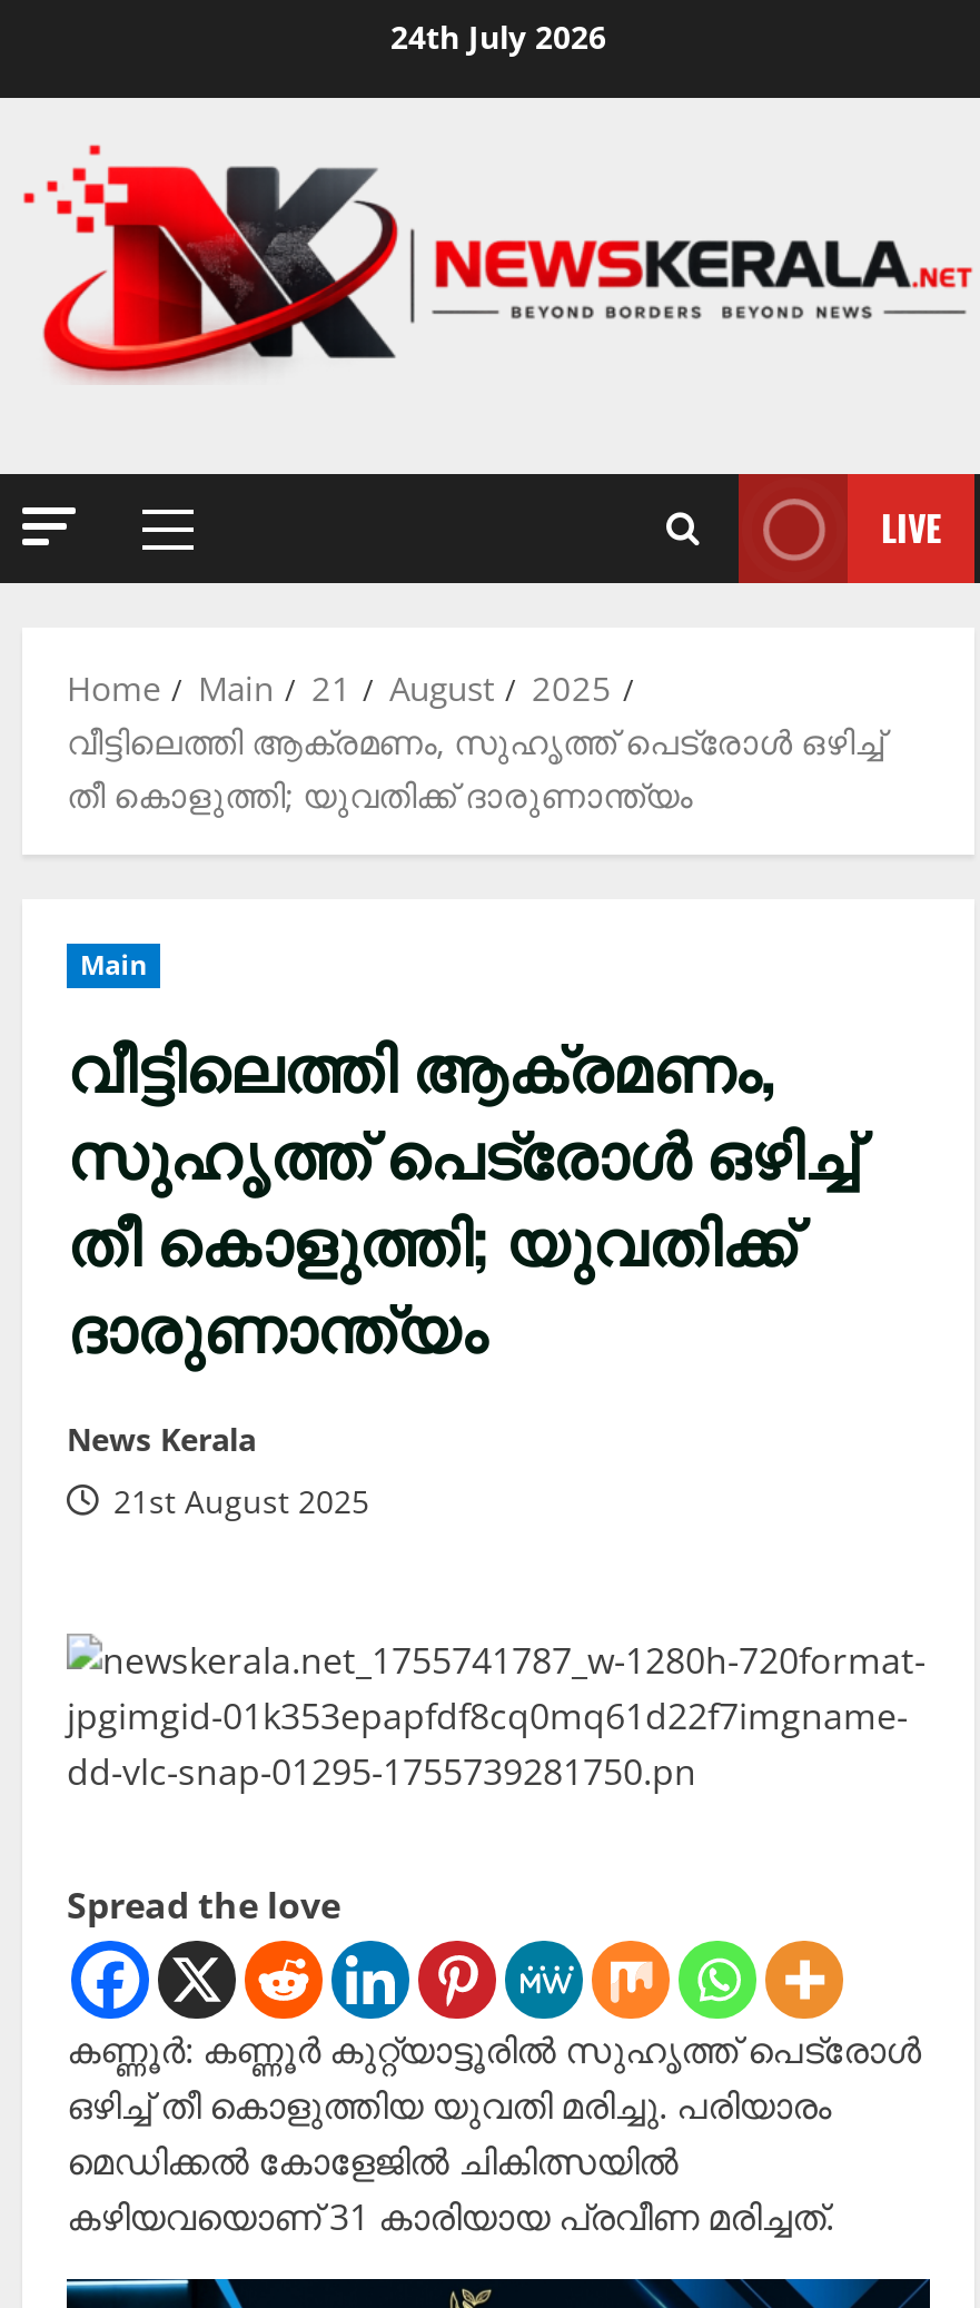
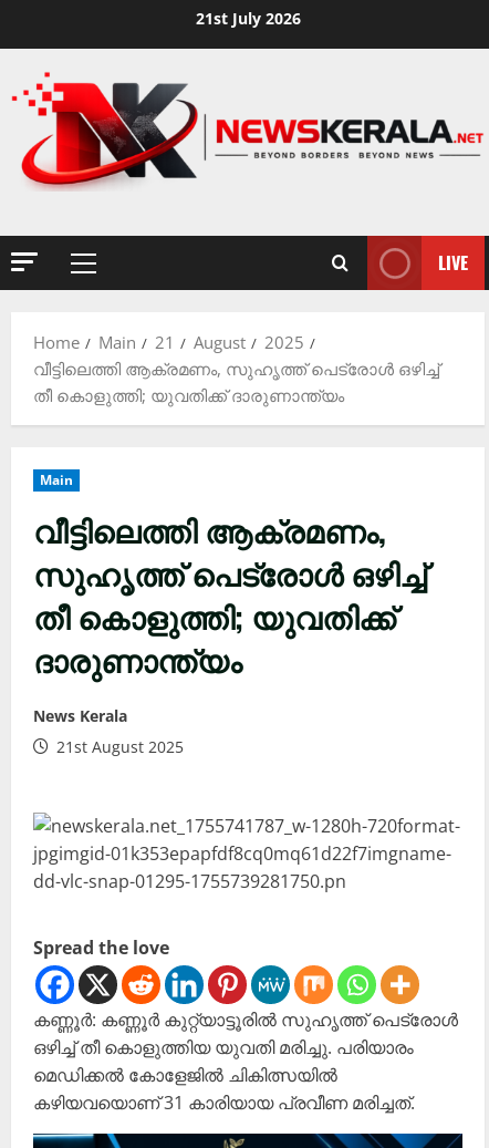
[390,16,606,58] 24th July 2026 -> [195,8,300,29] 21st July 2026

